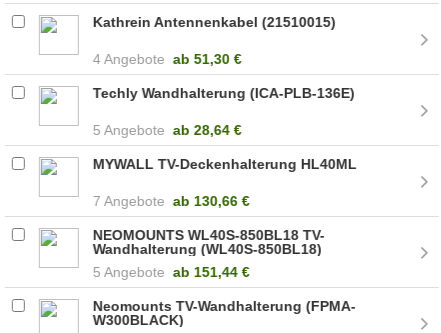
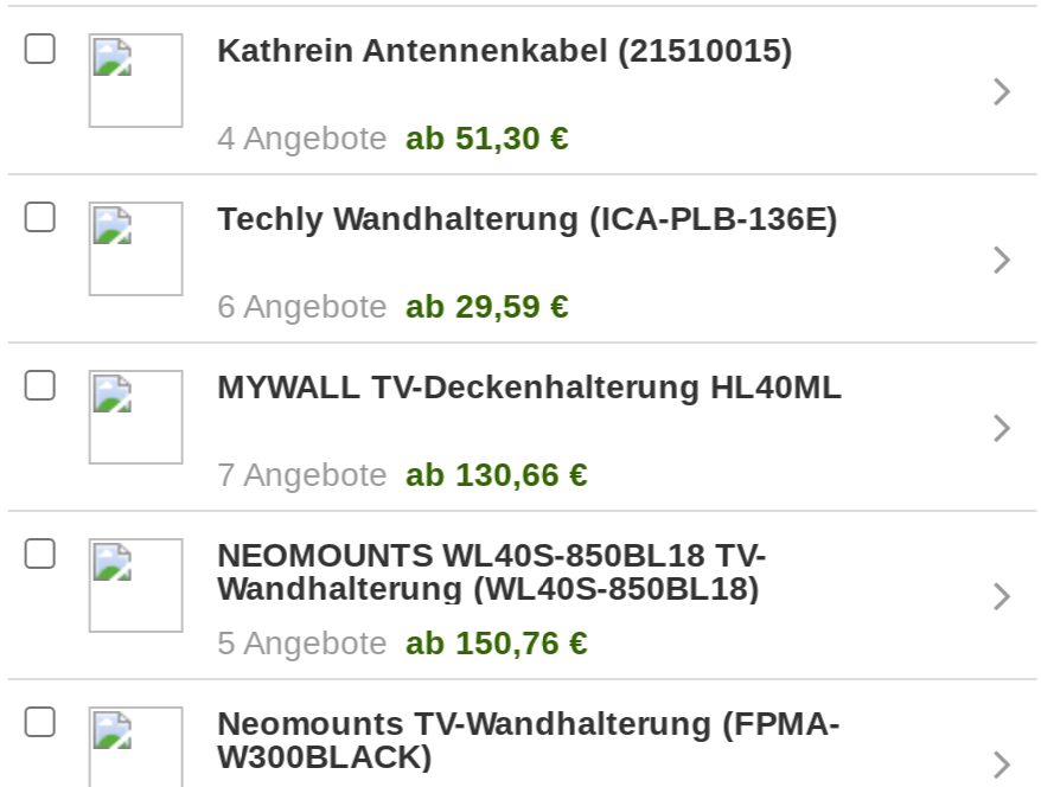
[93,122,241,138] 5 Angebote ab 28,64 € -> [217,287,569,325] 6 Angebote ab 29,59 €
[93,264,249,280] 5 Angebote ab 151,44 € -> [217,623,588,661] 5 Angebote ab 150,76 €

